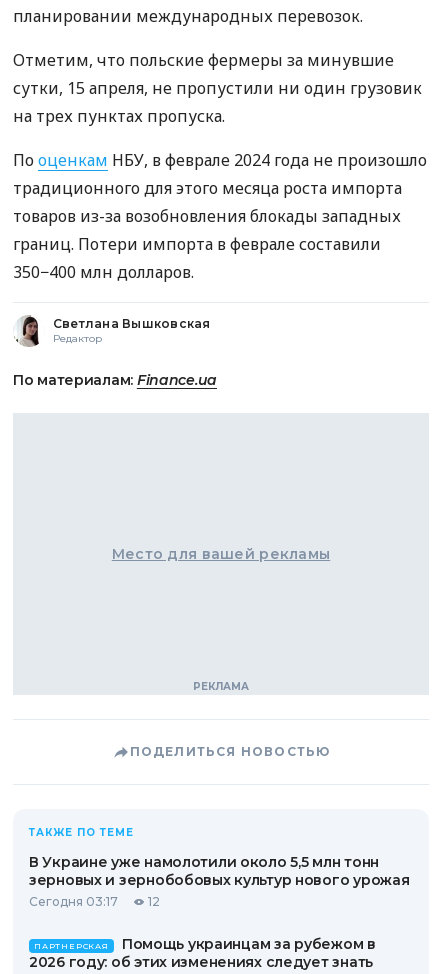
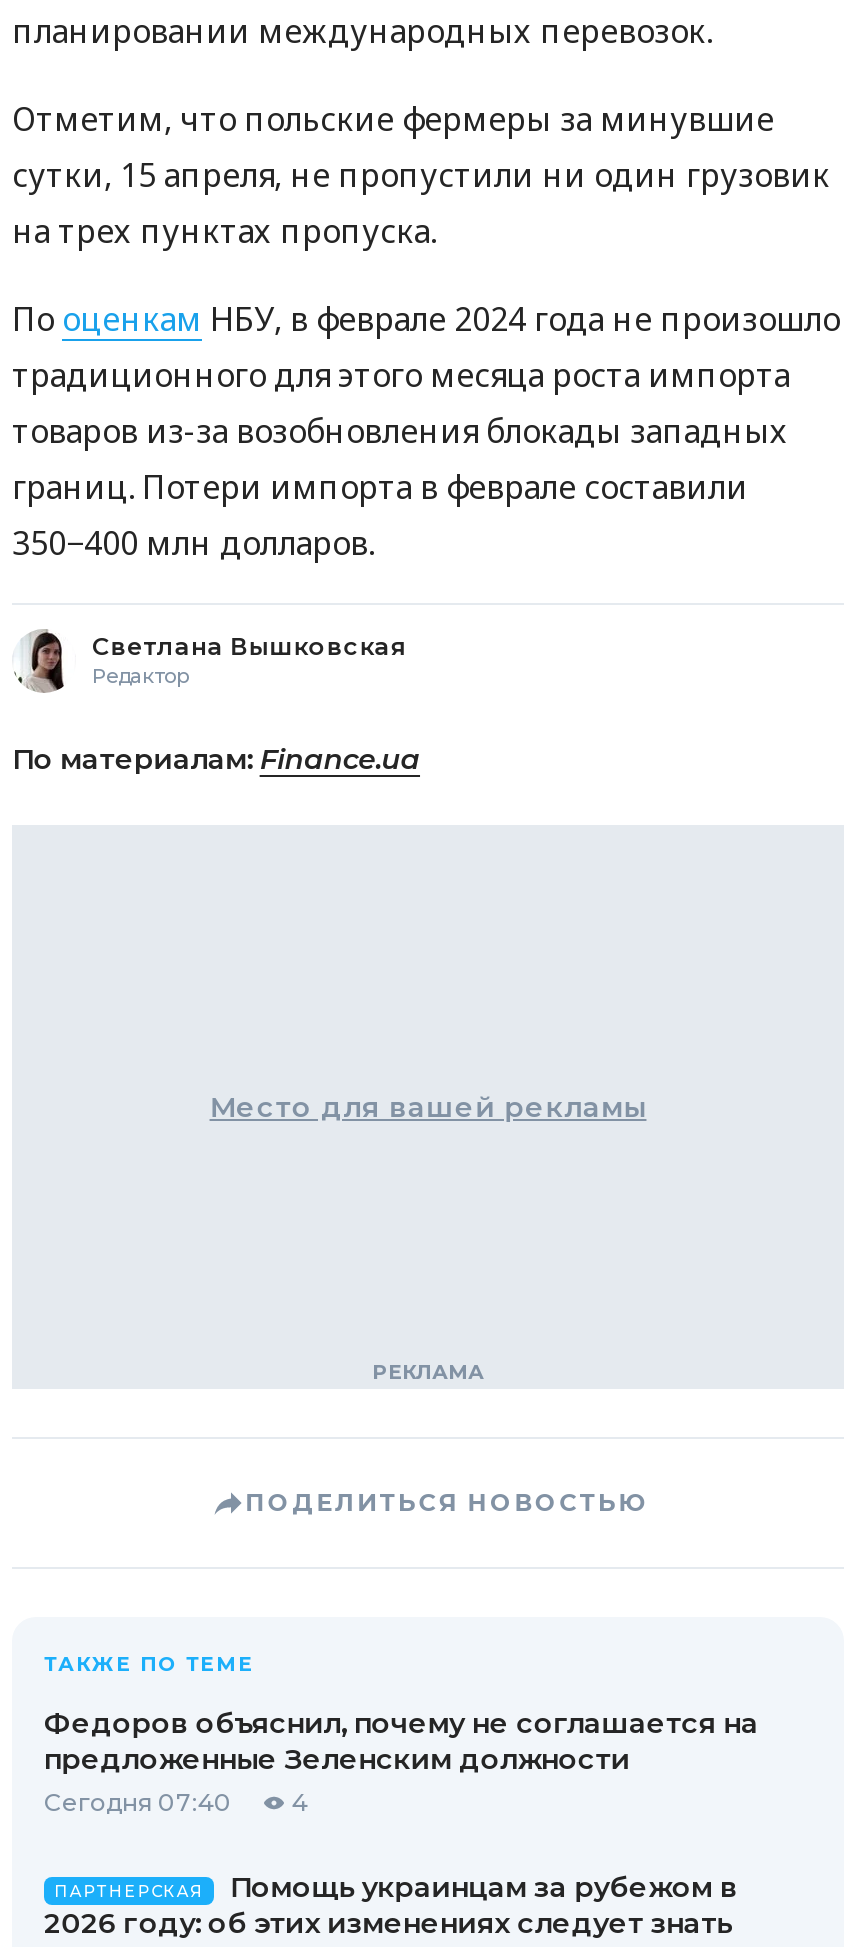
[29,853,409,909] В Украине уже намолотили около 5,5 млн тонн | зерновых и зернобобовых культур нового урожая | Сегодня 03:17 | 12 -> [44,1705,758,1817] Федоров объяснил, почему не соглашается на | предложенные Зеленским должности | Сегодня 07:40 | 4

